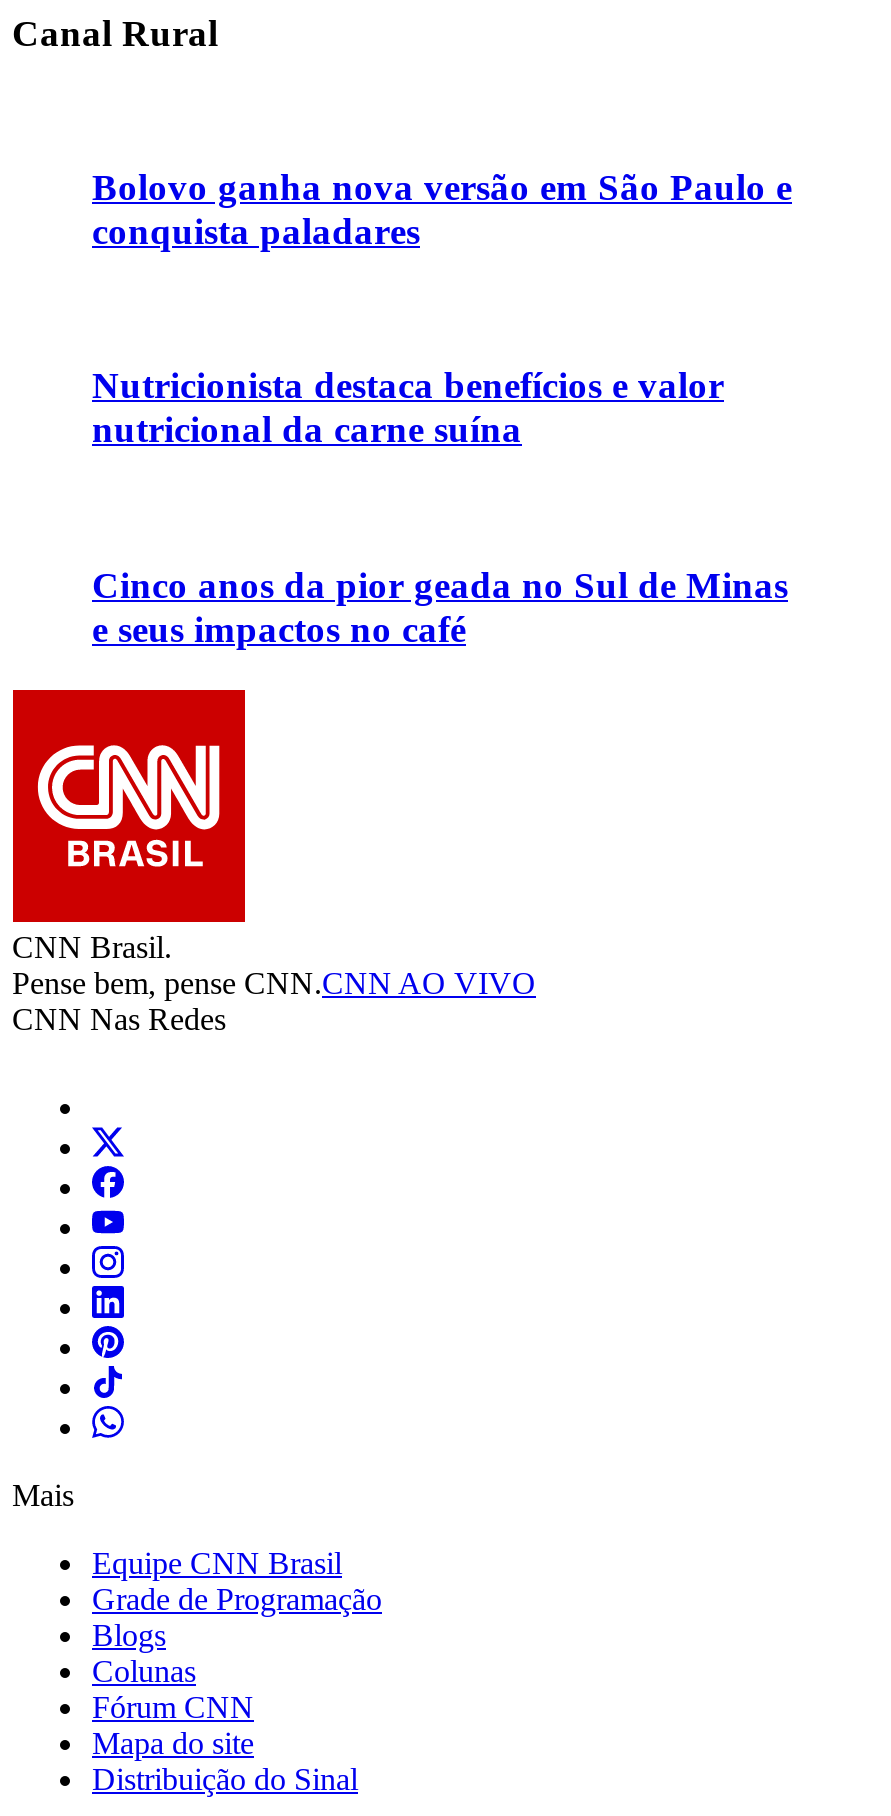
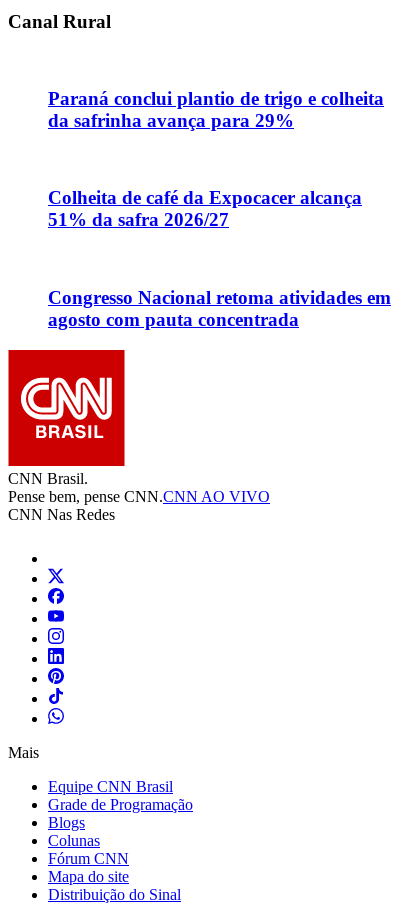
[92,166,792,252] Bolovo ganha nova versão em São Paulo e | conquista paladares -> [48,88,384,131] Paraná conclui plantio de trigo e colheita | da safrinha avança para 29%
[92,365,724,451] Nutricionista destaca benefícios e valor | nutricional da carne suína -> [48,187,362,230] Colheita de café da Expocacer alcança | 51% da safra 2026/27
[92,564,788,650] Cinco anos da pior geada no Sul de Minas | e seus impactos no café -> [48,287,391,330] Congresso Nacional retoma atividades em | agosto com pauta concentrada

